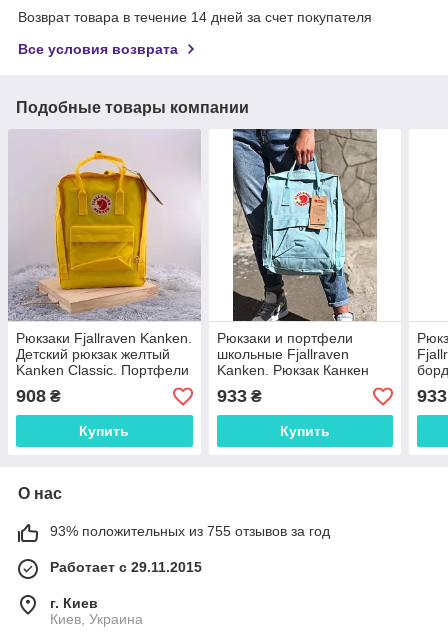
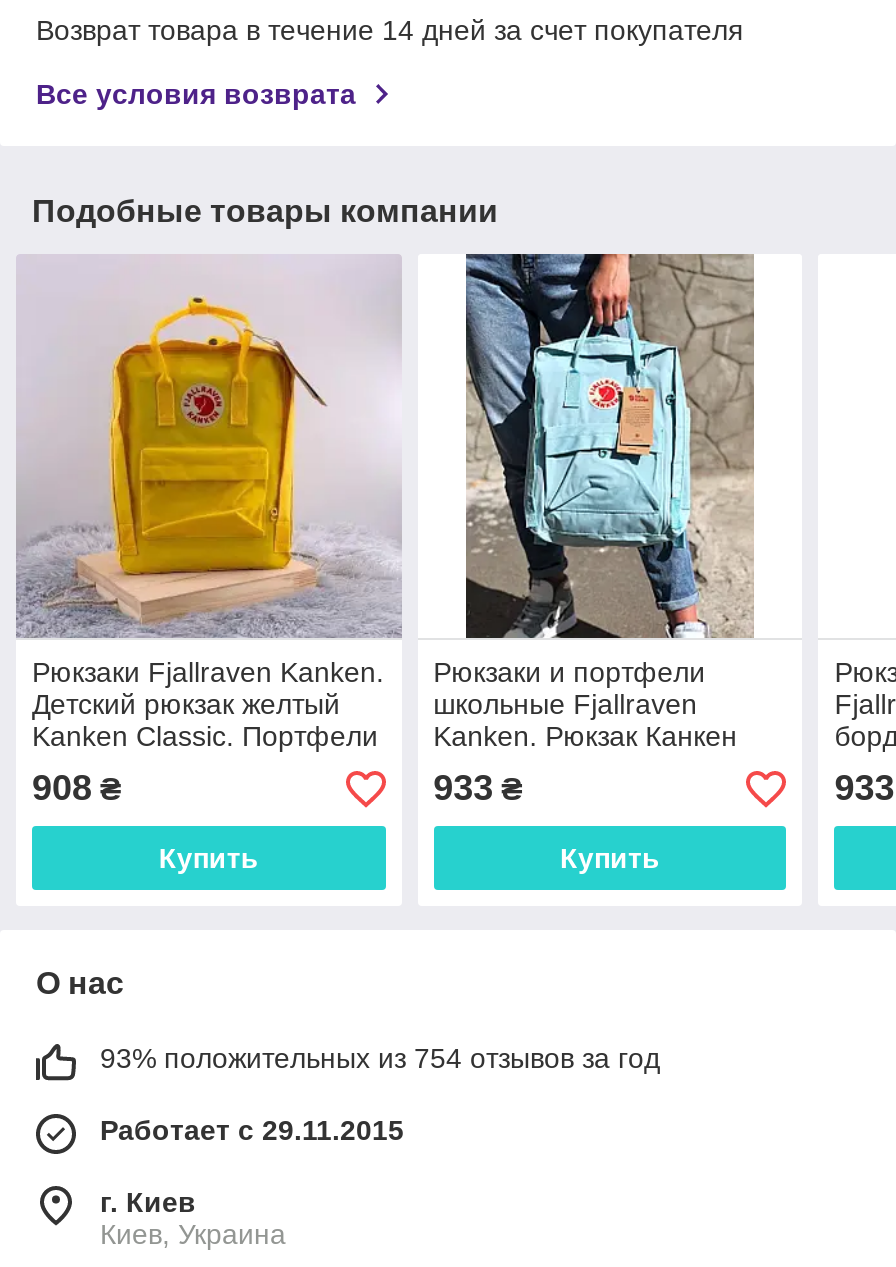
[50,523,330,539] 93% положительных из 755 отзывов за год -> [100,1043,660,1075] 93% положительных из 754 отзывов за год

